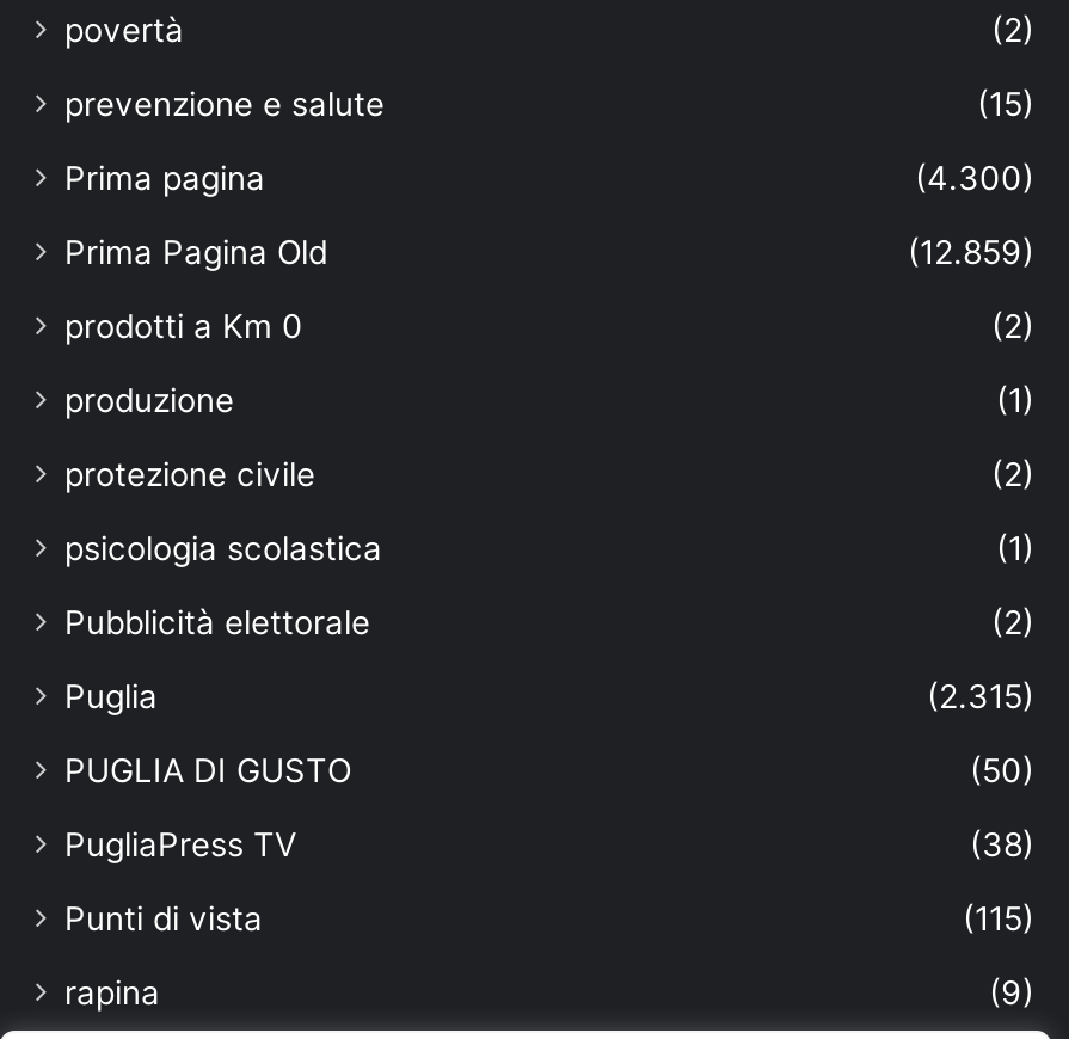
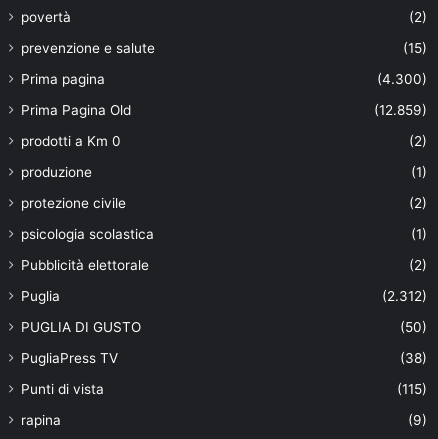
[927,678,1034,716] (2.315) -> [382,288,427,304] (2.312)

